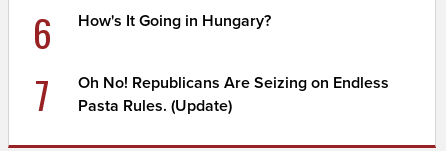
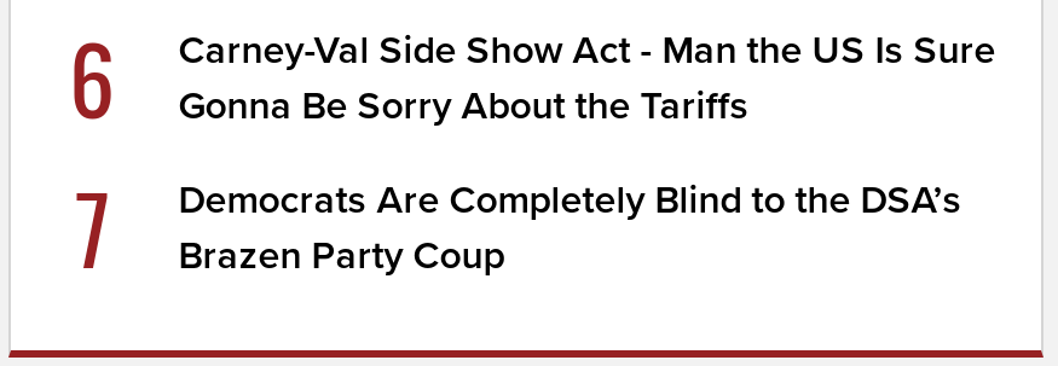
[78,11,271,31] How's It Going in Hungary? -> [178,26,996,130] Carney-Val Side Show Act - Man the US Is Sure | Gonna Be Sorry About the Tariffs
[78,73,389,116] Oh No! Republicans Are Seizing on Endless | Pasta Rules. (Update) -> [178,176,962,280] Democrats Are Completely Blind to the DSA’s | Brazen Party Coup

